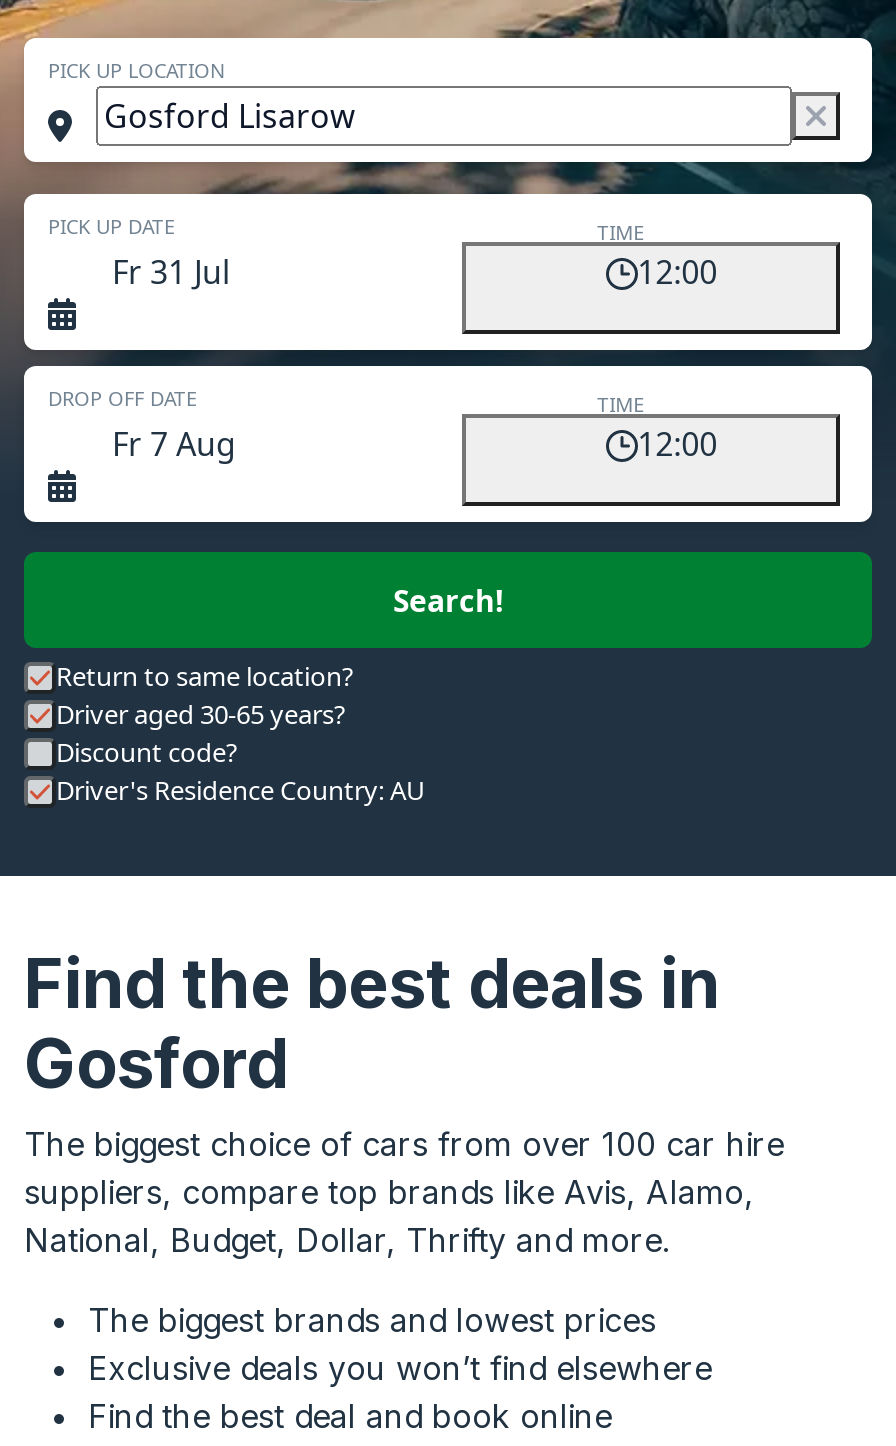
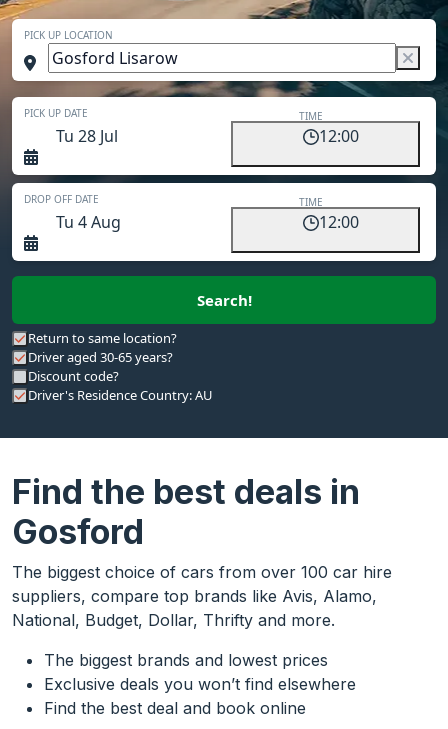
[112,250,230,294] Fr 31 Jul -> [56,125,118,147] Tu 28 Jul
[112,422,236,466] Fr 7 Aug -> [56,211,121,233] Tu 4 Aug

